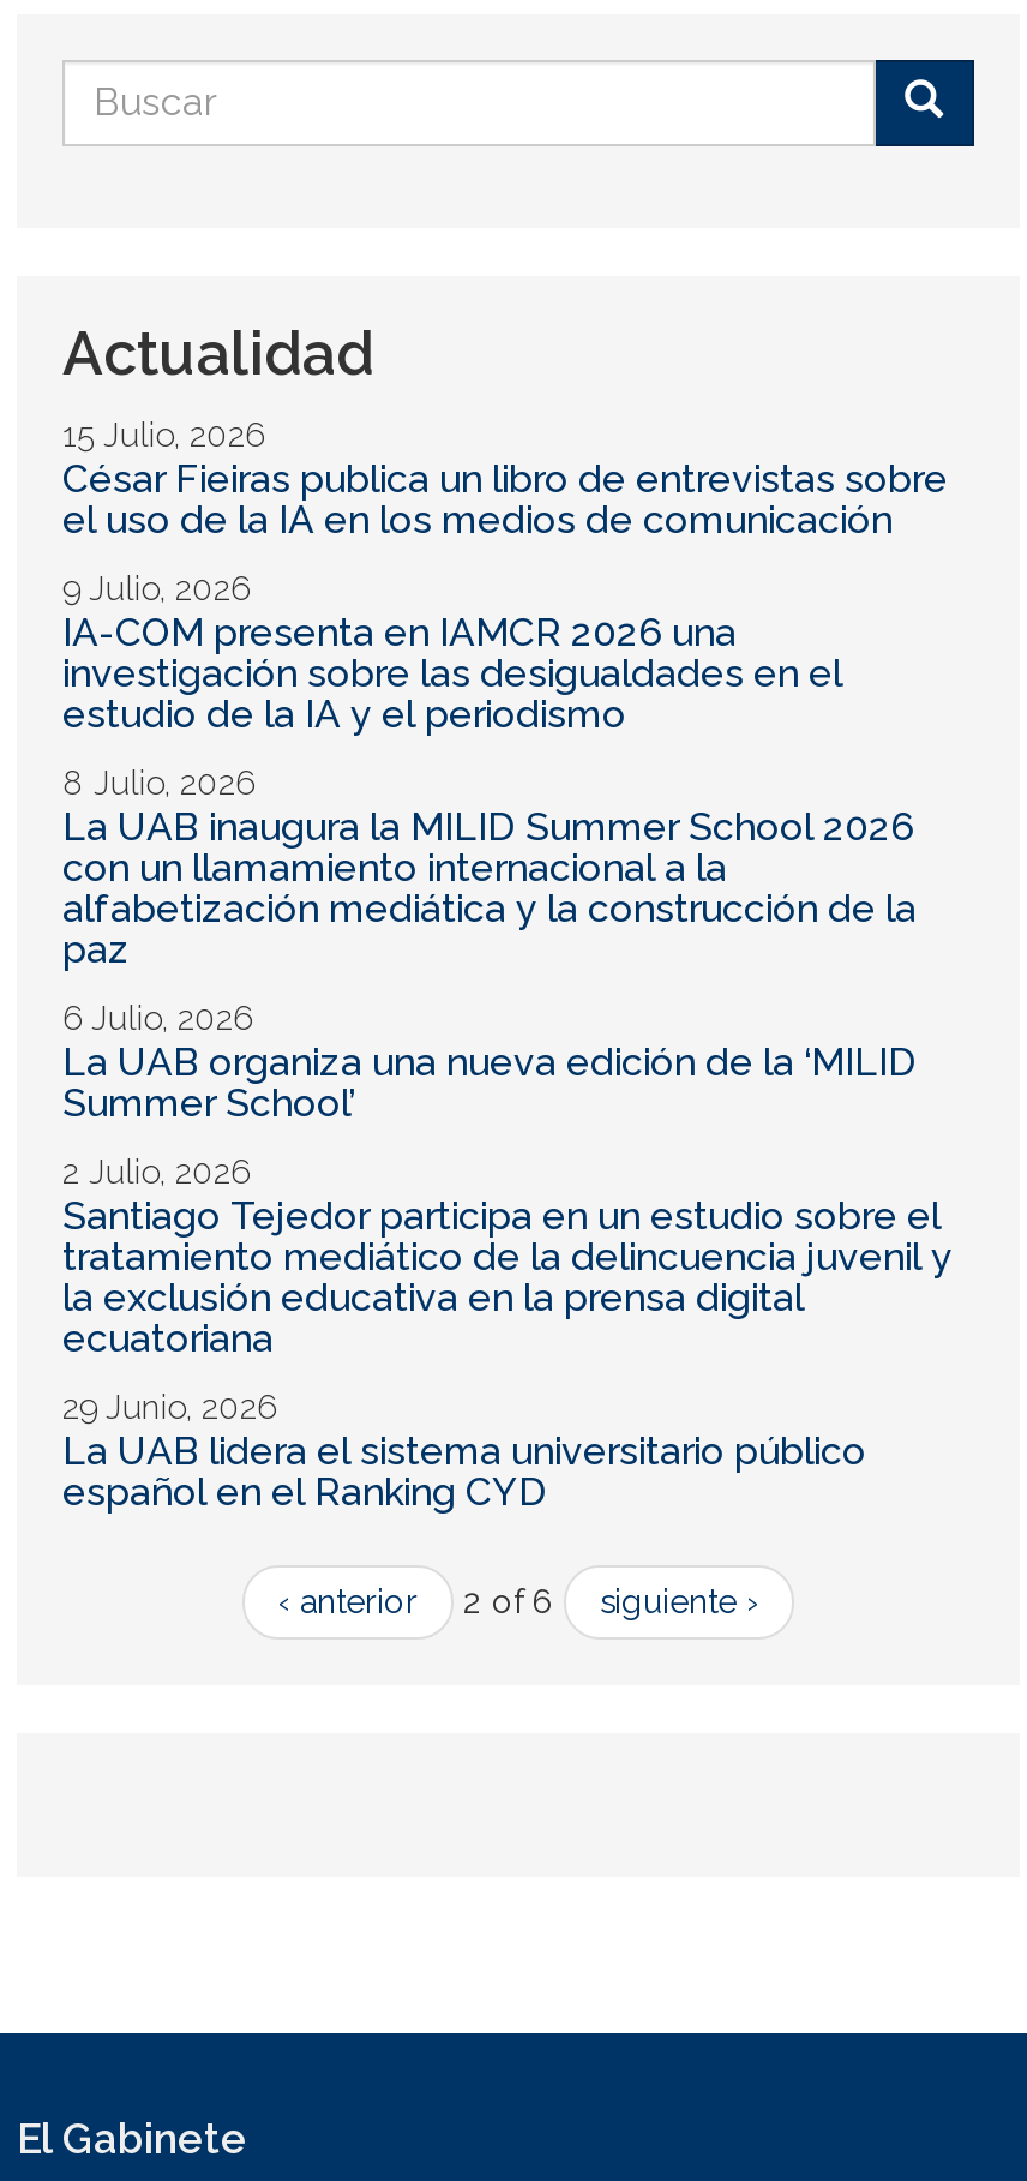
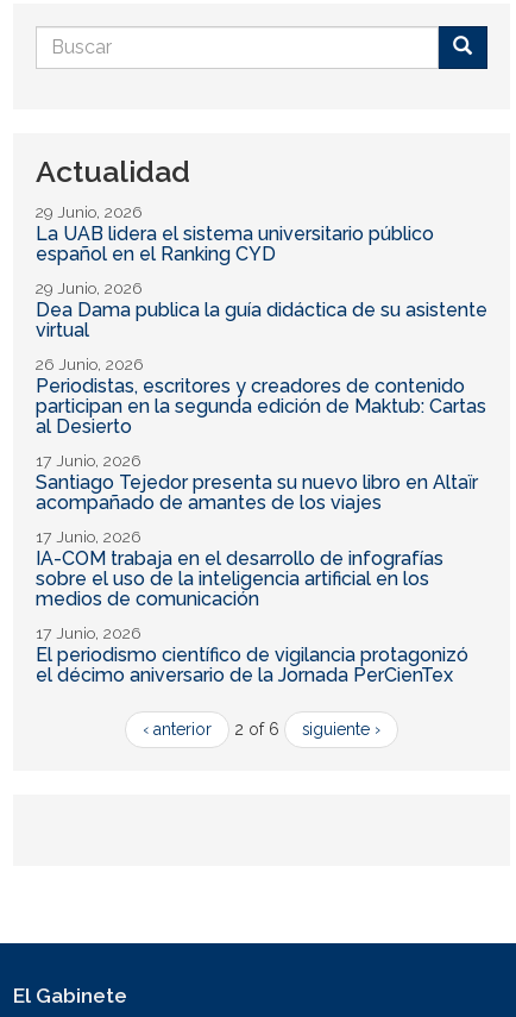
[62,414,953,1360] 15 Julio, 2026 | César Fieiras publica un libro de entrevistas sobre | el uso de la IA en los medios de comunicación | 9 Julio, 2026 | IA-COM presenta en IAMCR 2026 una | investigación sobre las desigualdades en el | estudio de la IA y el periodismo | 8 Julio, 2026 | La UAB inaugura la MILID Summer School 2026 | con un llamamiento internacional a la | alfabetización mediática y la construcción de la | paz | 6 Julio, 2026 | La UAB organiza una nueva edición de la ‘MILID | Summer School’ | 2 Julio, 2026 | Santiago Tejedor participa en un estudio sobre el | tratamiento mediático de la delincuencia juvenil y | la exclusión educativa en la prensa digital | ecuatoriana -> none
moved [62,1387,866,1514] -> [36,202,434,265]: 29 Junio, 2026 | La UAB lidera el sistema universitario público | español en el Ranking CYD
none -> [36,278,487,686] 29 Junio, 2026 | Dea Dama publica la guía didáctica de su asistente | virtual | 26 Junio, 2026 | Periodistas, escritores y creadores de contenido | participan en la segunda edición de Maktub: Cartas | al Desierto | 17 Junio, 2026 | Santiago Tejedor presenta su nuevo libro en Altaïr | acompañado de amantes de los viajes | 17 Junio, 2026 | IA-COM trabaja en el desarrollo de infografías | sobre el uso de la inteligencia artificial en los | medios de comunicación | 17 Junio, 2026 | El periodismo científico de vigilancia protagonizó | el décimo aniversario de la Jornada PerCienTex

